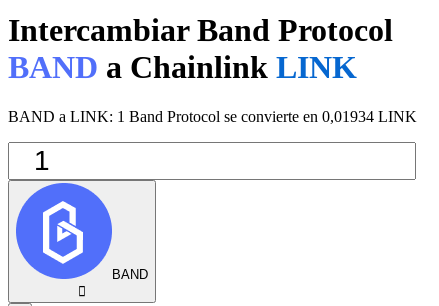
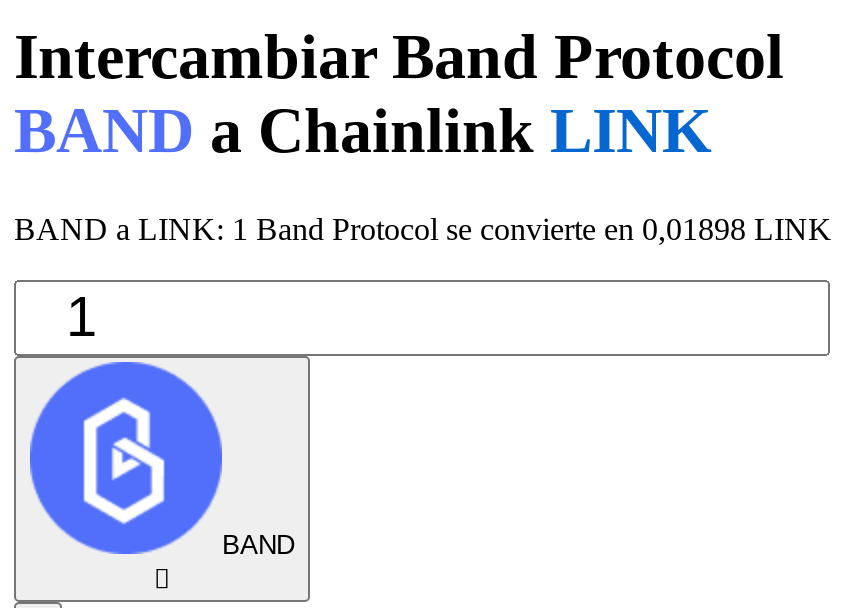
[8,108,417,125] BAND a LINK: 1 Band Protocol se convierte en 0,01934 LINK -> [14,212,832,246] BAND a LINK: 1 Band Protocol se convierte en 0,01898 LINK

